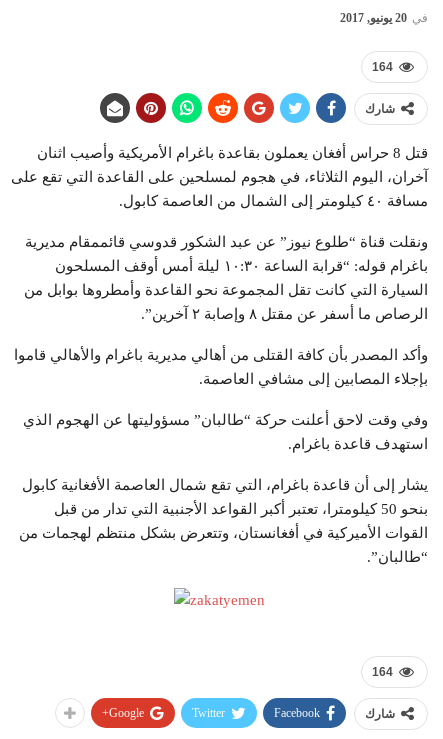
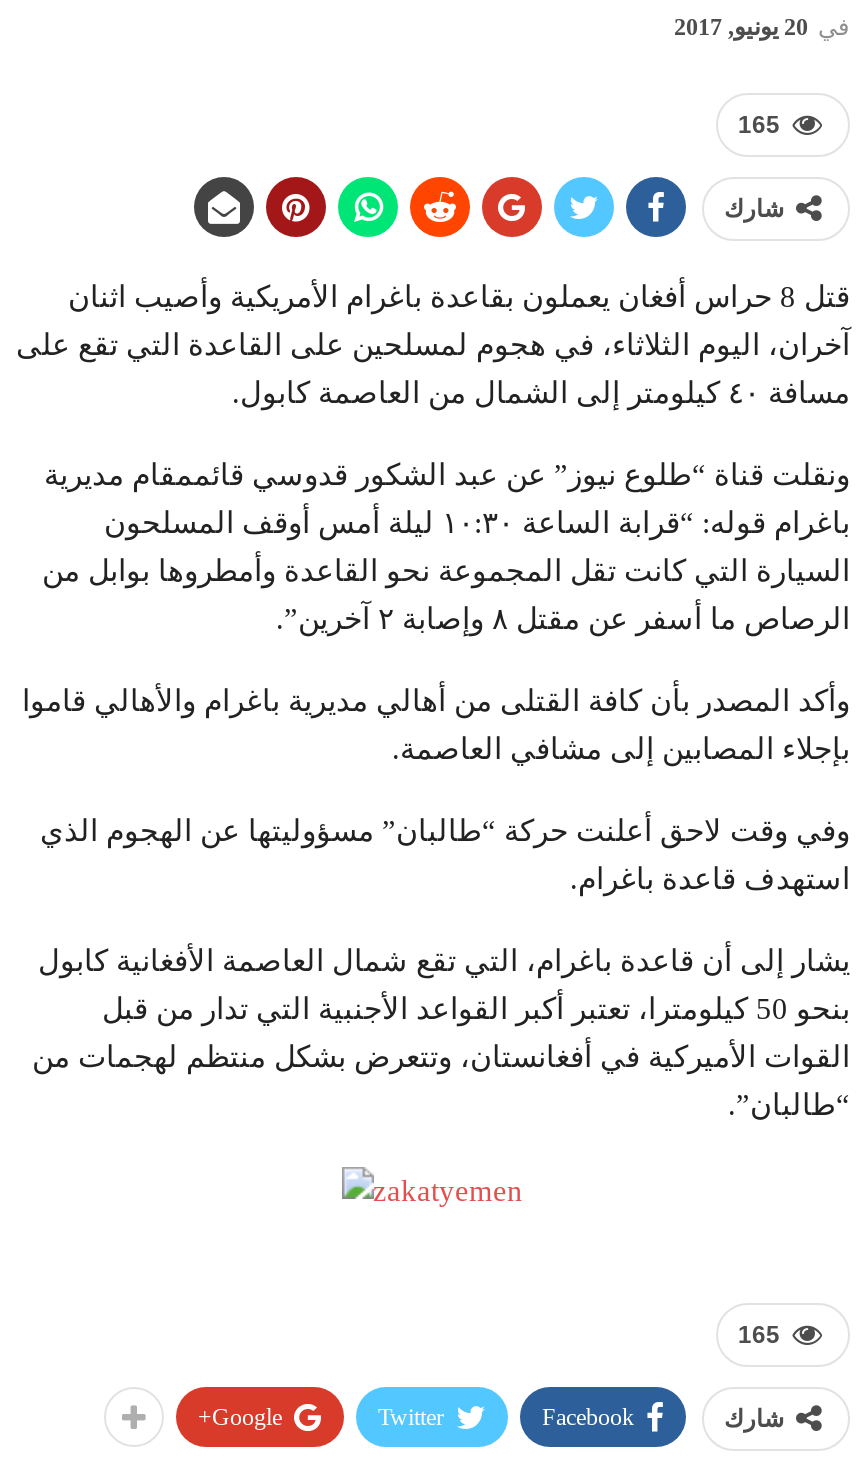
[372,60,393,74] 164 -> [738,111,780,139] 165
[372,665,393,679] 164 -> [738,1321,780,1349] 165

